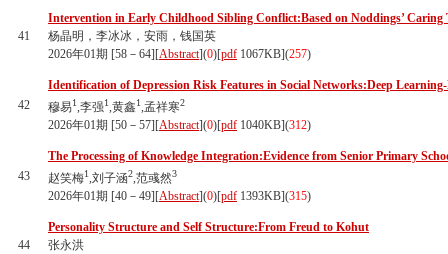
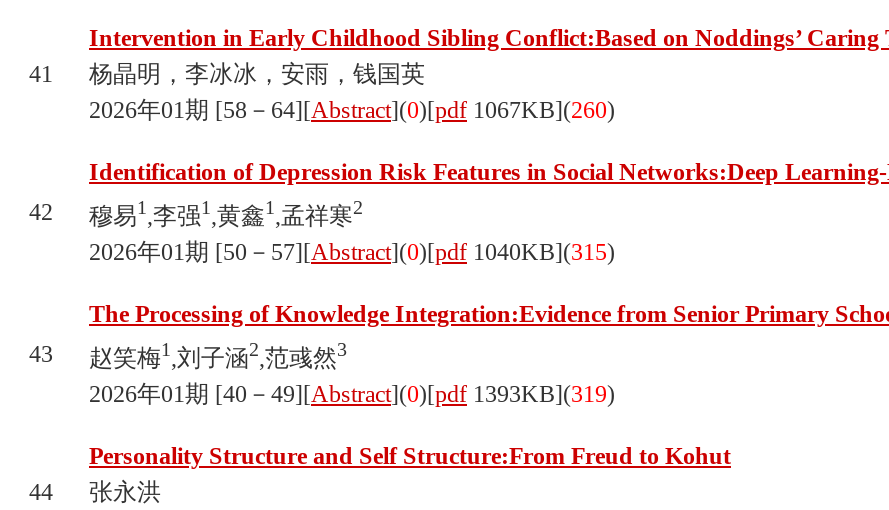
[48,47,311,61] 2026年01期 [58－64][Abstract](0)[pdf 1067KB](257) -> [89,96,615,124] 2026年01期 [58－64][Abstract](0)[pdf 1067KB](260)
[48,118,311,132] 2026年01期 [50－57][Abstract](0)[pdf 1040KB](312) -> [89,238,615,266] 2026年01期 [50－57][Abstract](0)[pdf 1040KB](315)
[48,189,311,203] 2026年01期 [40－49][Abstract](0)[pdf 1393KB](315) -> [89,380,615,408] 2026年01期 [40－49][Abstract](0)[pdf 1393KB](319)

